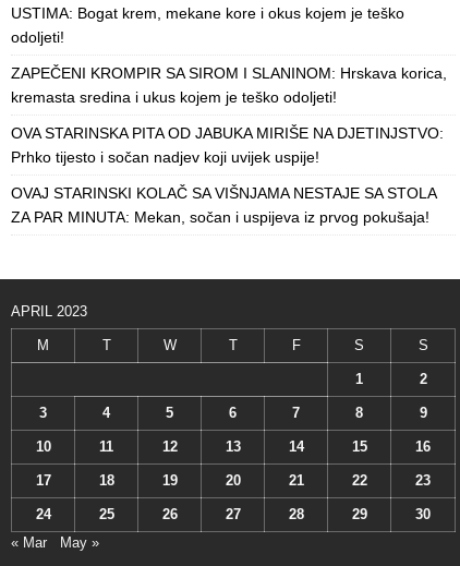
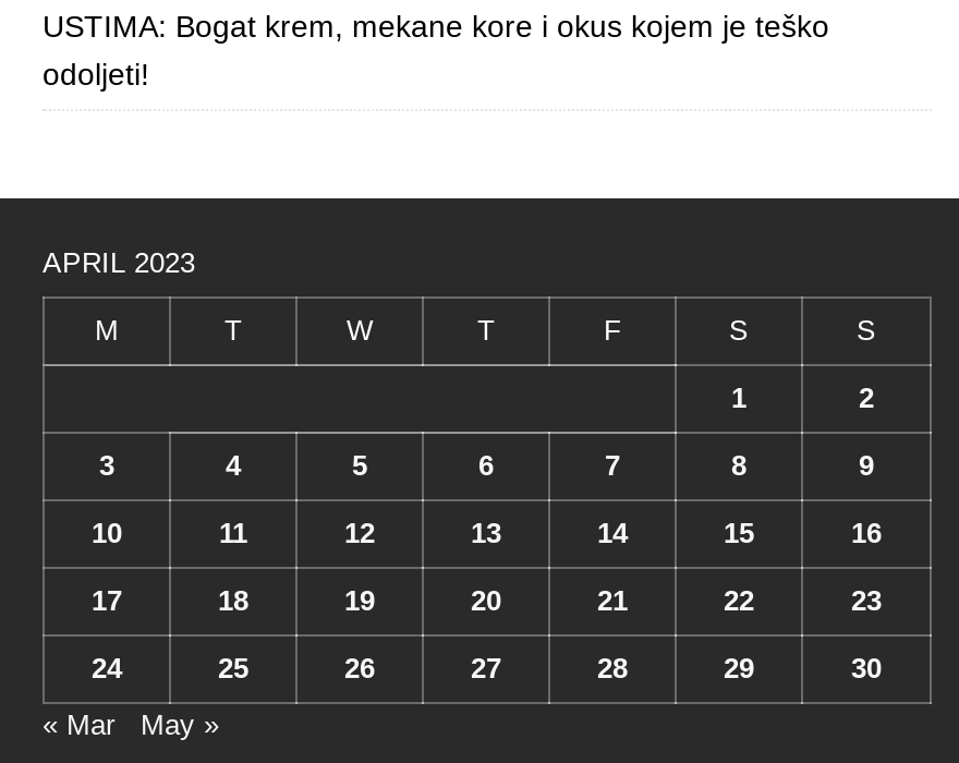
[11,64,447,226] ZAPEČENI KROMPIR SA SIROM I SLANINOM: Hrskava korica, | kremasta sredina i ukus kojem je teško odoljeti! | OVA STARINSKA PITA OD JABUKA MIRIŠE NA DJETINJSTVO: | Prhko tijesto i sočan nadjev koji uvijek uspije! | OVAJ STARINSKI KOLAČ SA VIŠNJAMA NESTAJE SA STOLA | ZA PAR MINUTA: Mekan, sočan i uspijeva iz prvog pokušaja! -> none

